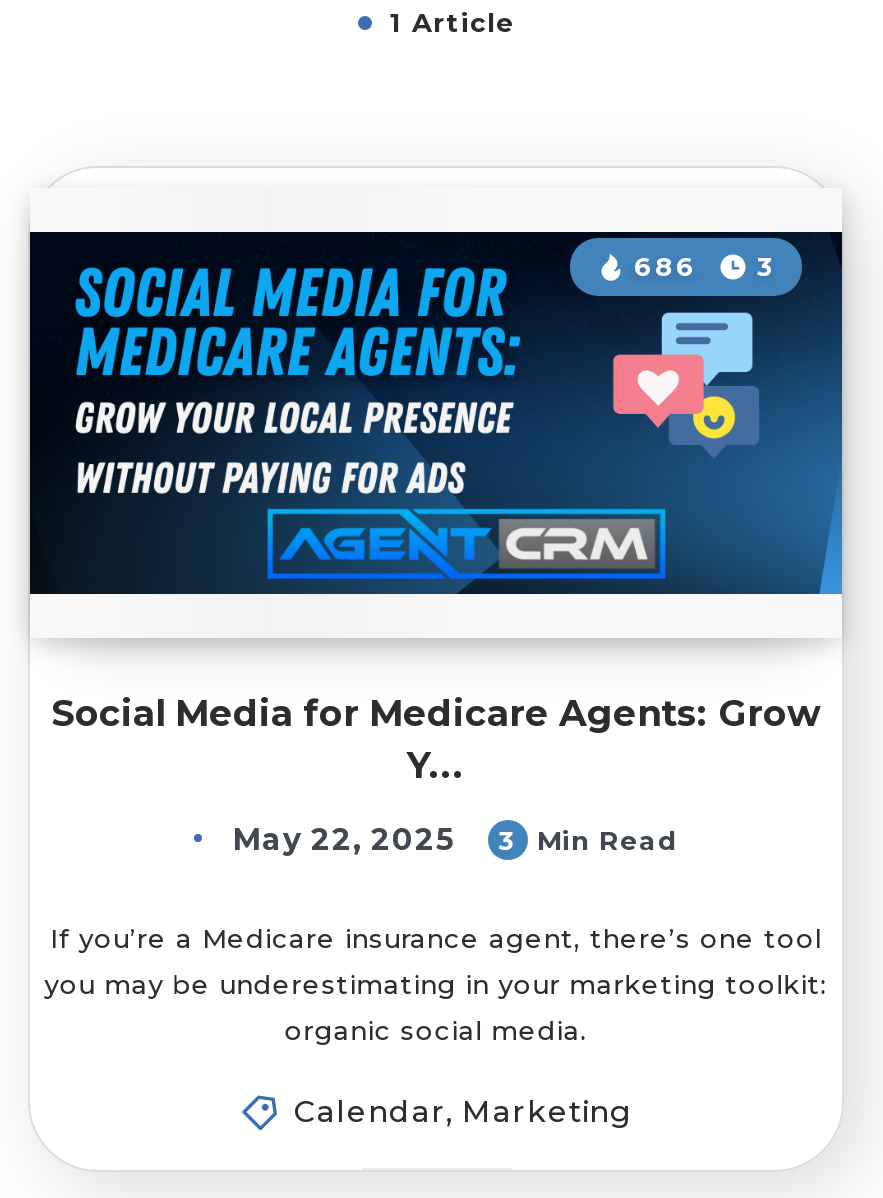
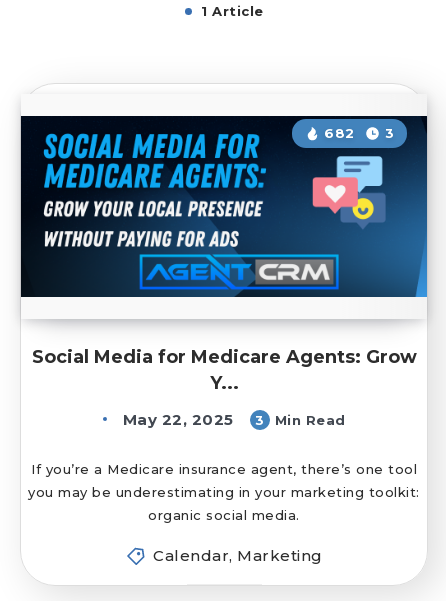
[625,250,776,282] 686 3 -> [319,125,394,141] 682 3

